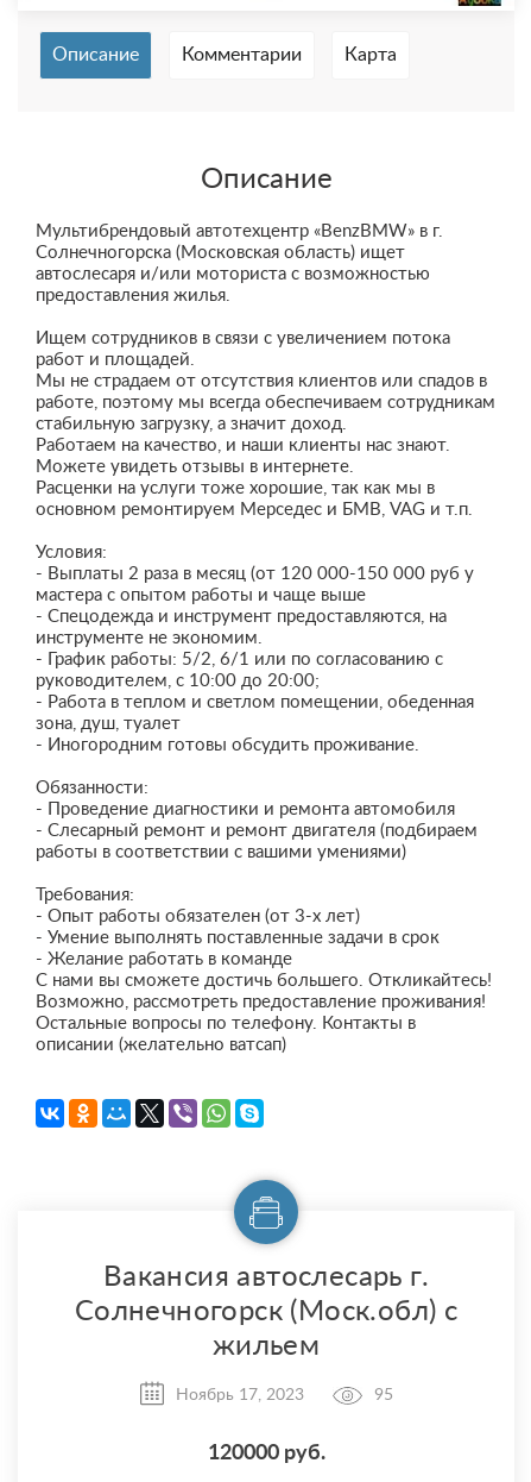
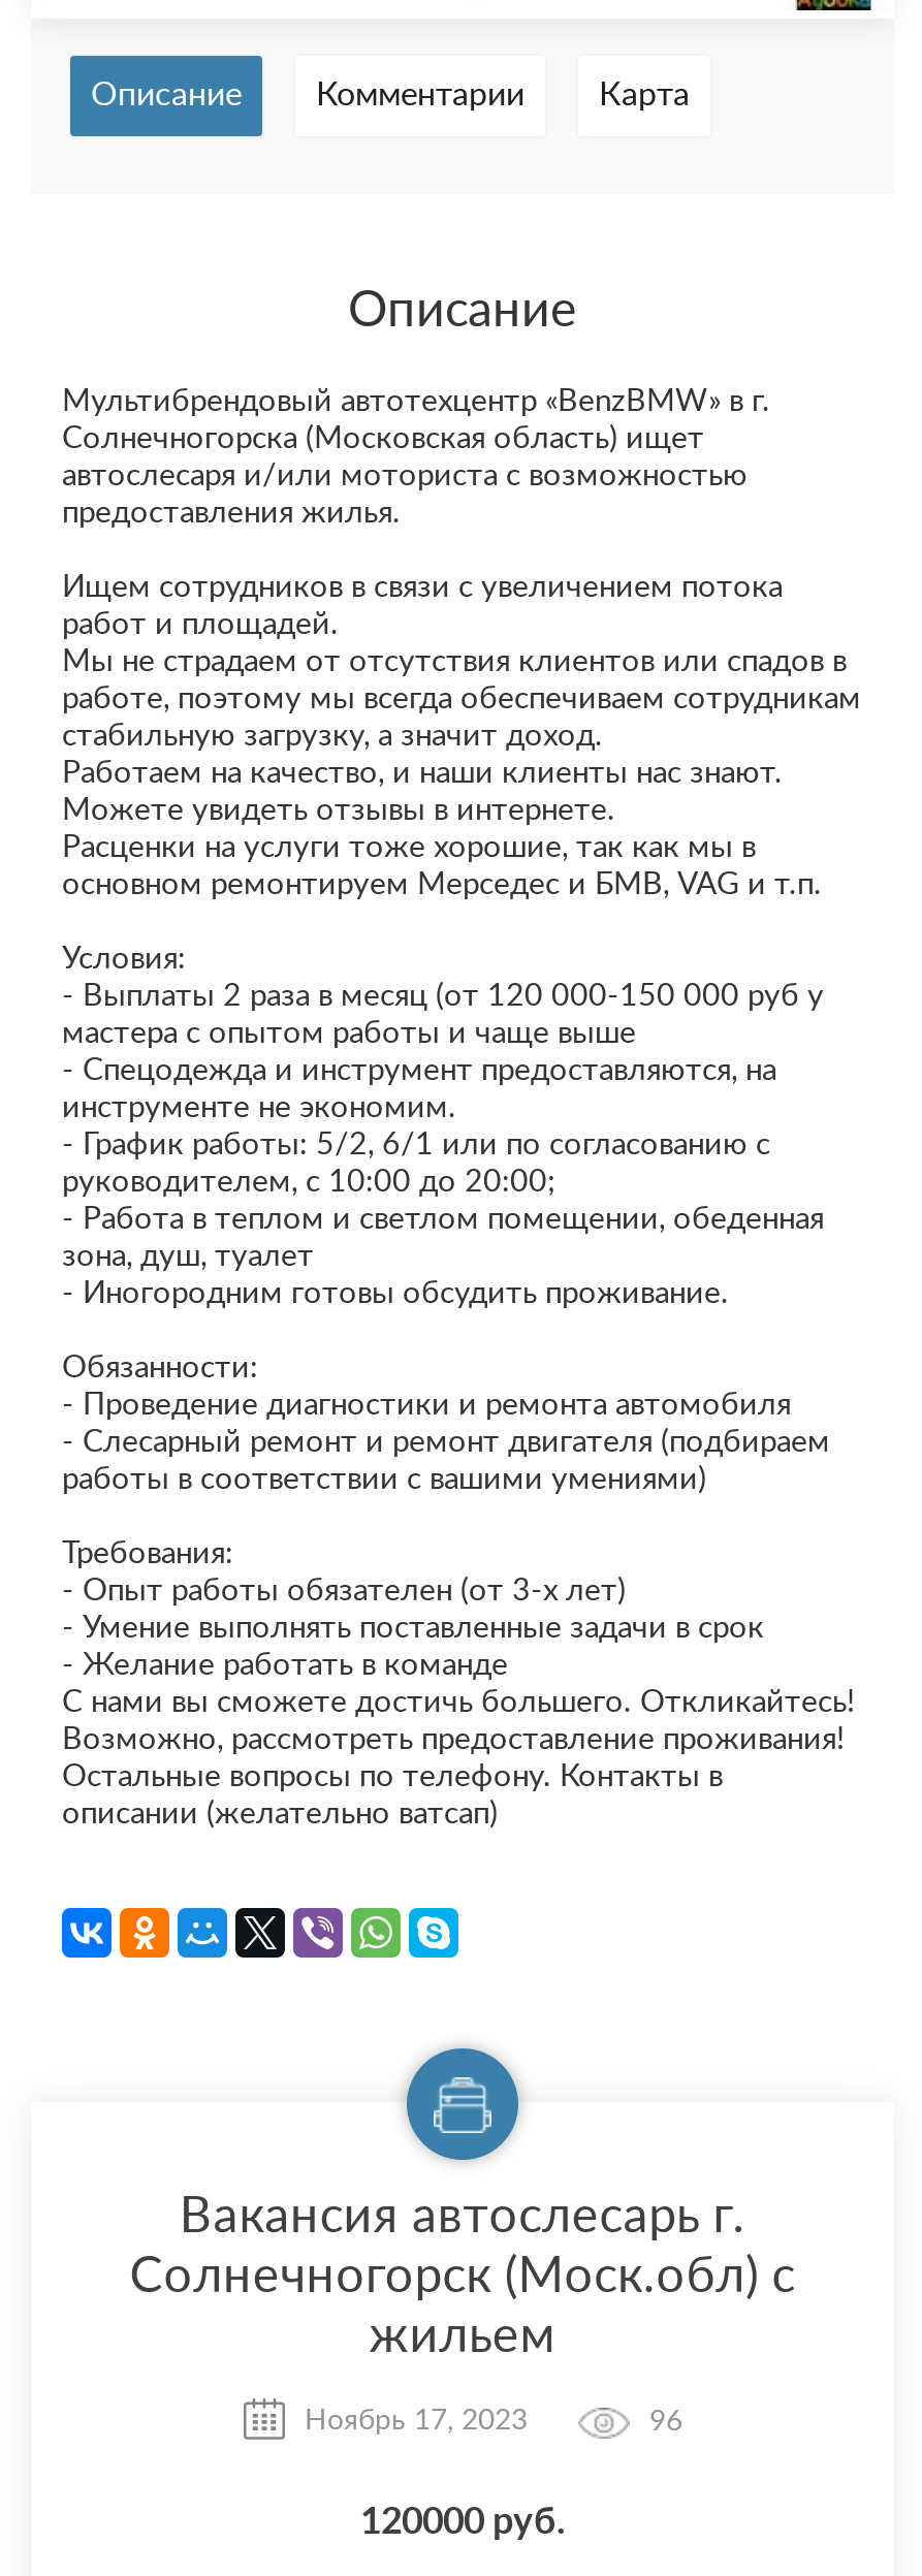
[374,1387,393,1403] 95 -> [649,2408,682,2437] 96

